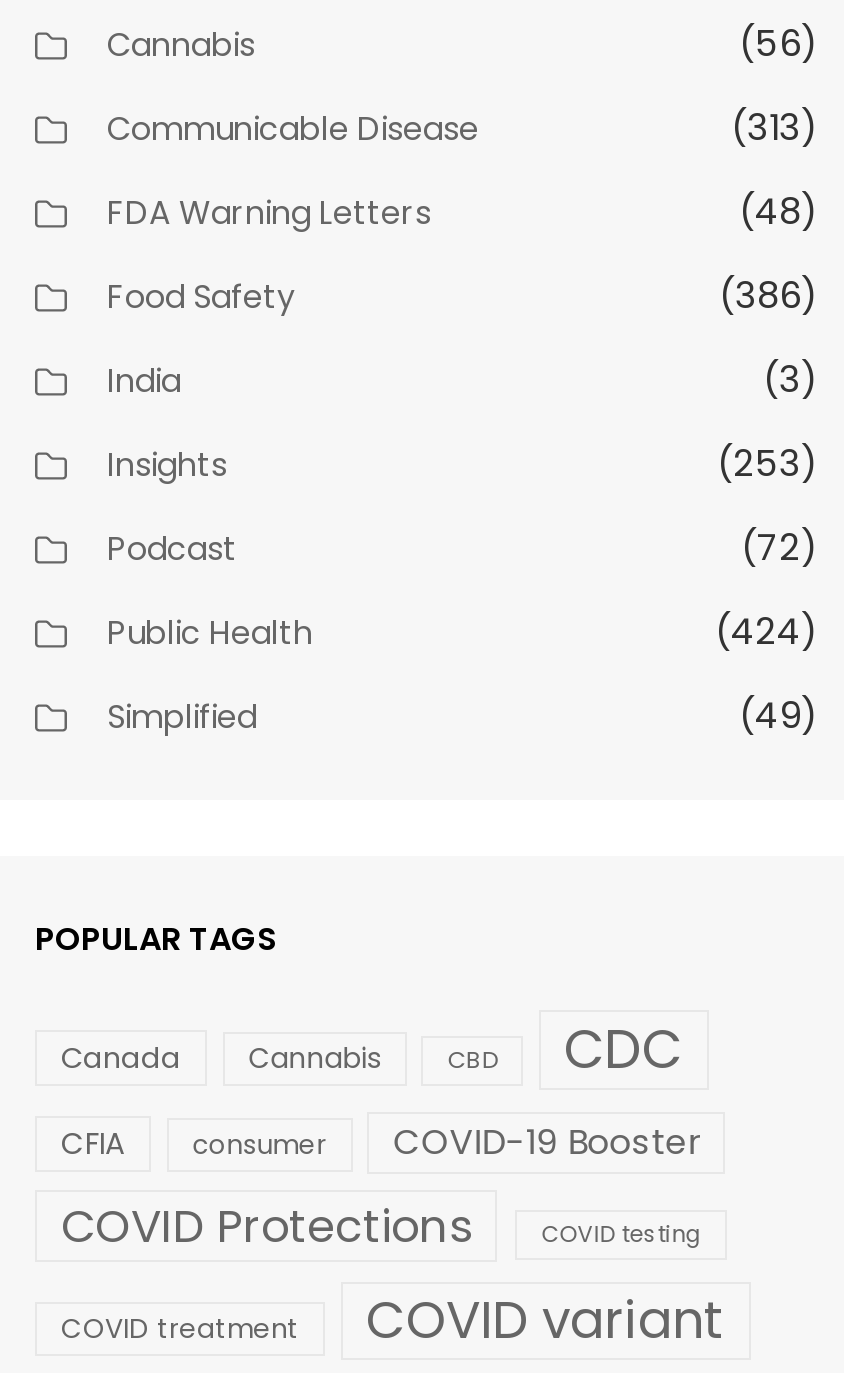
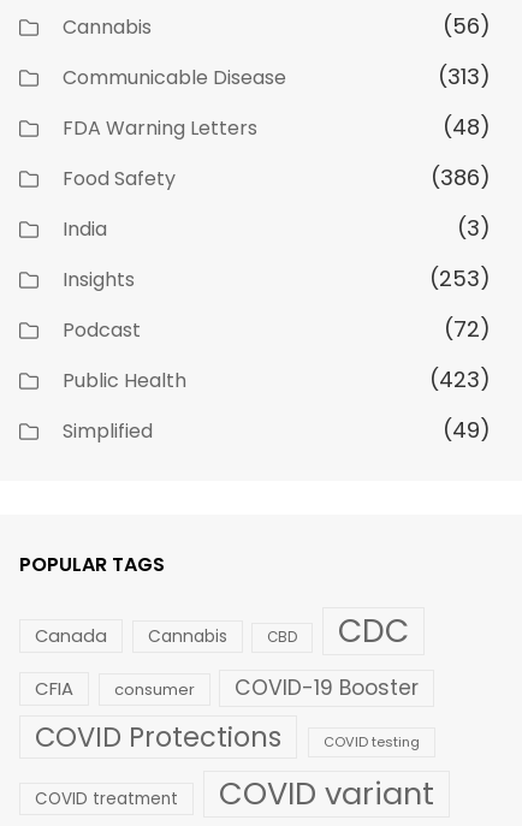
[715,606,819,656] (424) -> [429,365,491,395] (423)

